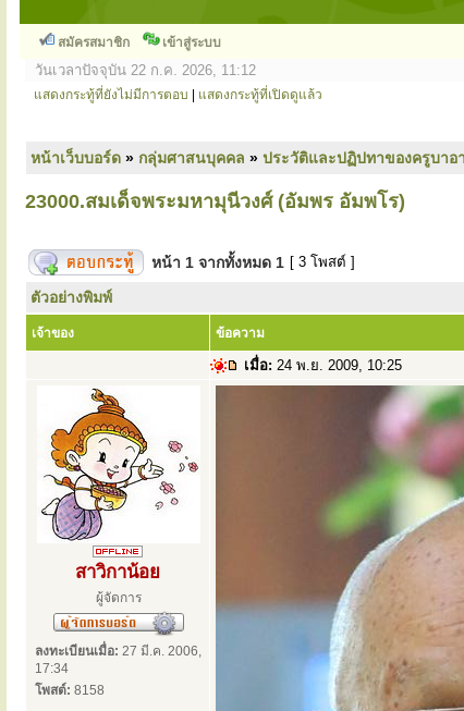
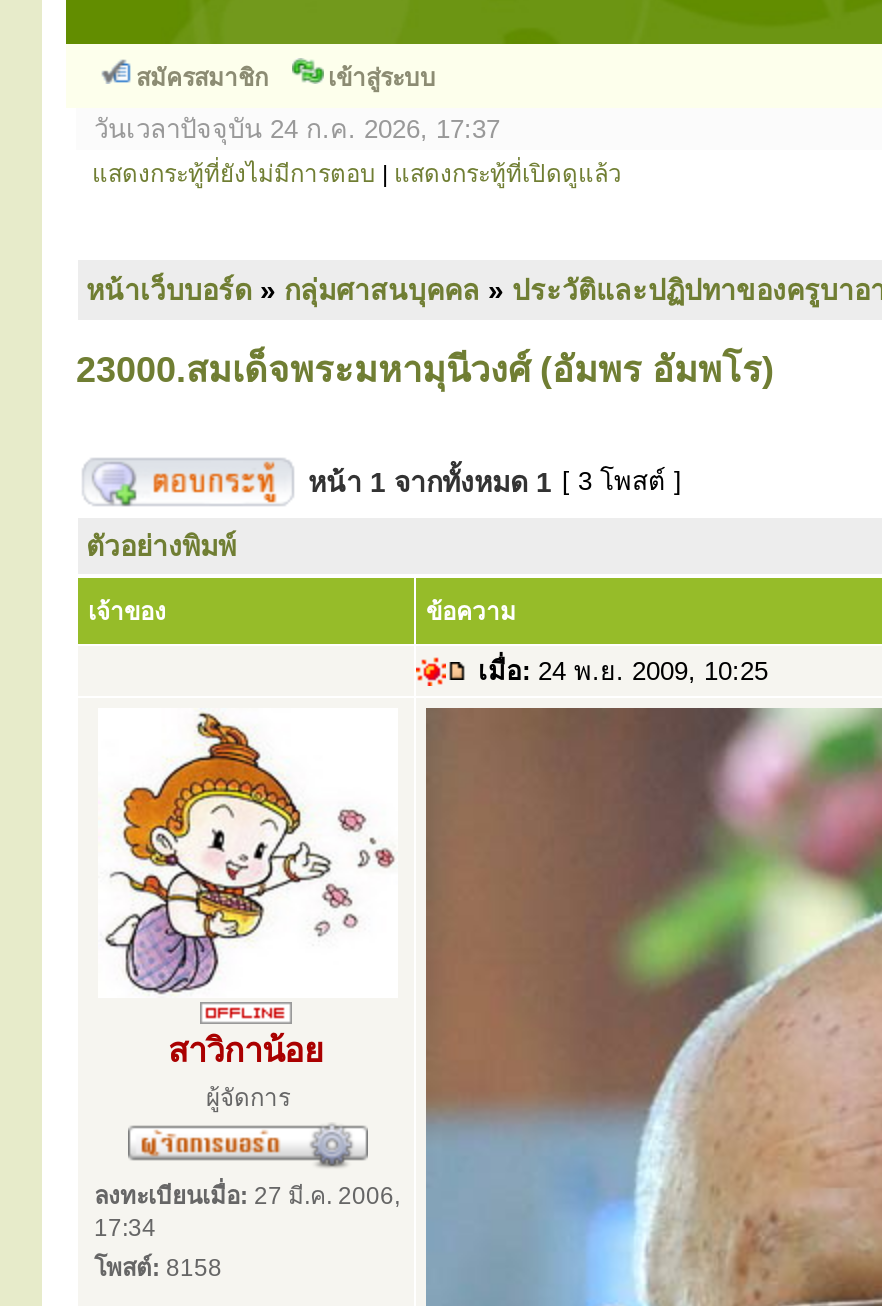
[35,62,265,78] วันเวลาปัจจุบัน 22 ก.ค. 2026, 11:12 -> [94,114,516,144] วันเวลาปัจจุบัน 24 ก.ค. 2026, 17:37

